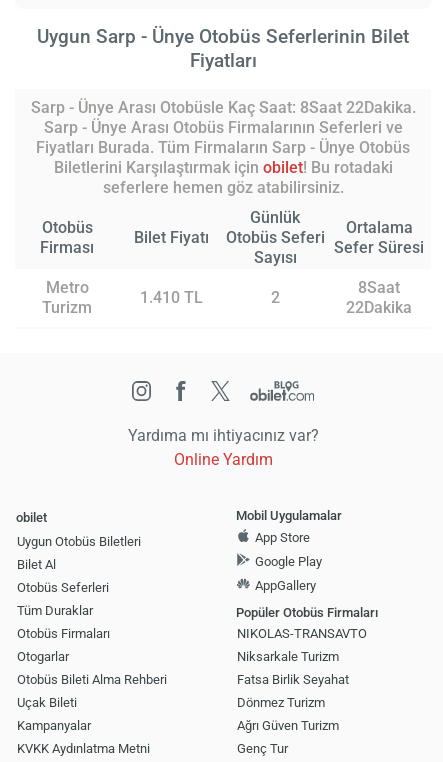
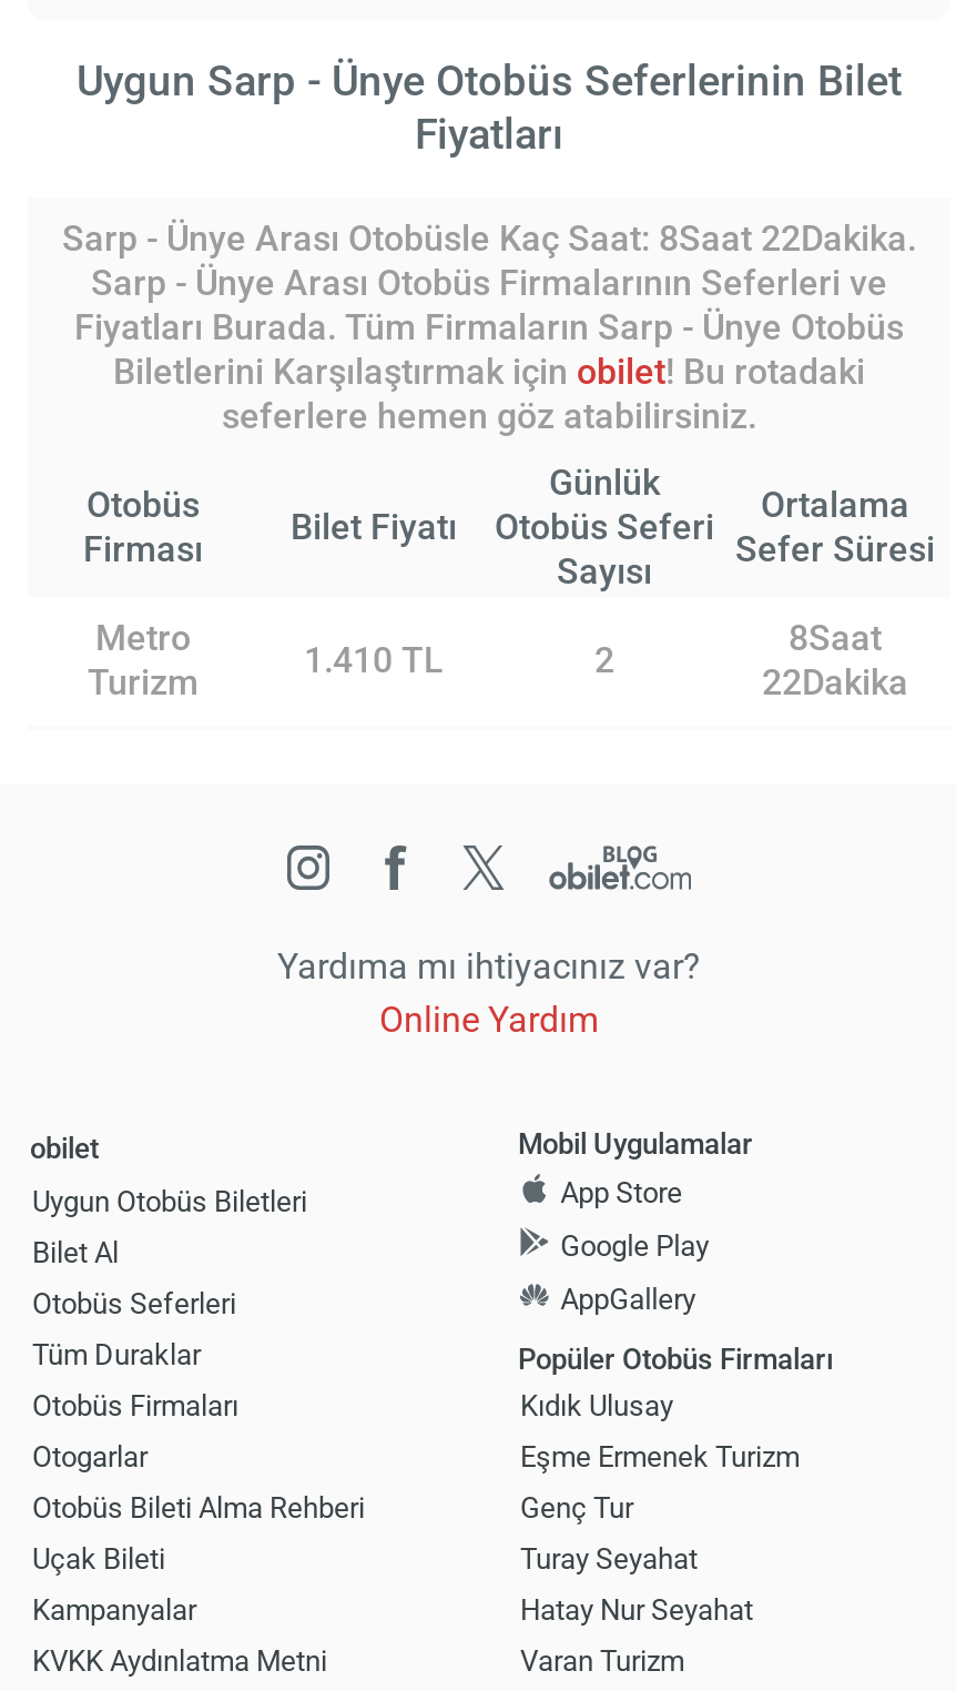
[237,626,367,733] NIKOLAS-TRANSAVTO | Niksarkale Turizm | Fatsa Birlik Seyahat | Dönmez Turizm | Ağrı Güven Turizm -> [520,1390,800,1474] Kıdık Ulusay | Eşme Ermenek Turizm
none -> [520,1543,753,1678] Turay Seyahat | Hatay Nur Seyahat | Varan Turizm
moved [237,741,288,756] -> [520,1492,633,1525]: Genç Tur

